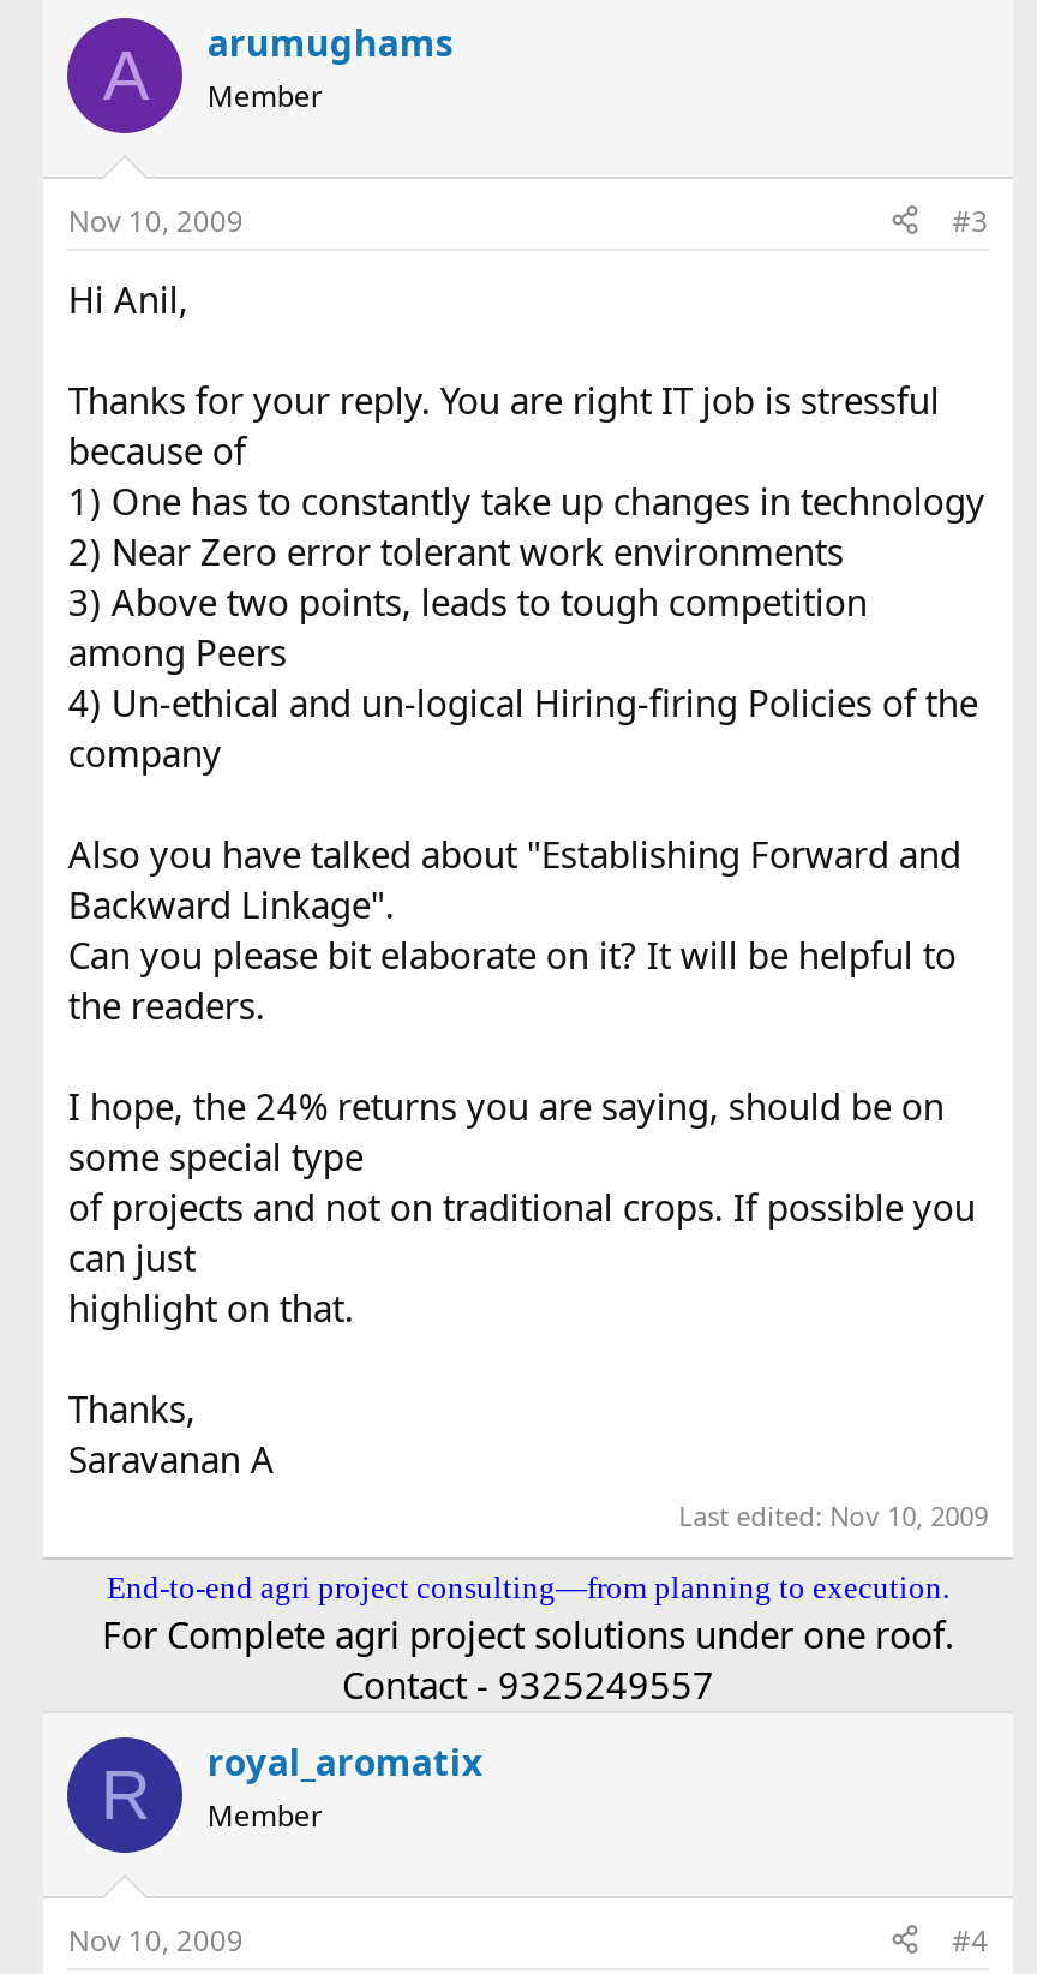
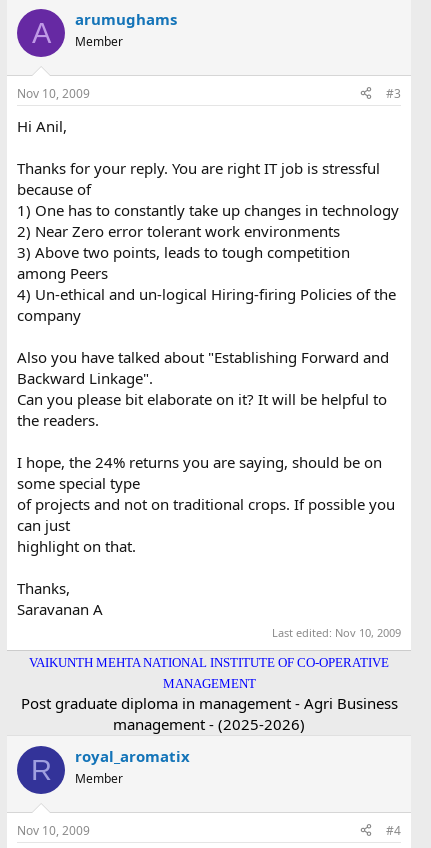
[102,1570,954,1709] End-to-end agri project consulting—from planning to execution. | For Complete agri project solutions under one roof. | Contact - 9325249557 -> [20,655,397,734] VAIKUNTH MEHTA NATIONAL INSTITUTE OF CO-OPERATIVE | MANAGEMENT | Post graduate diploma in management - Agri Business | management - (2025-2026)

